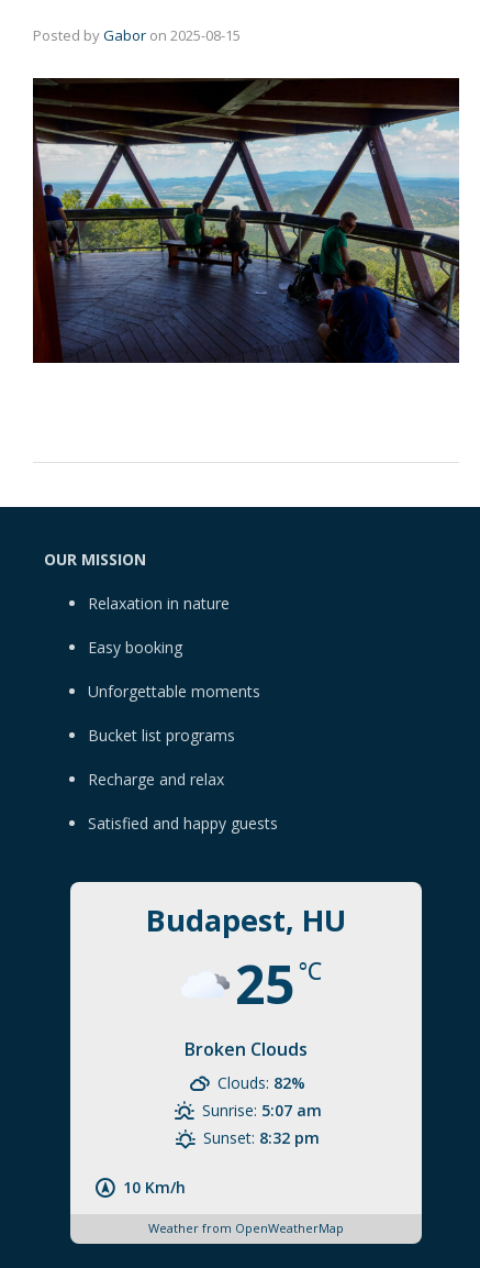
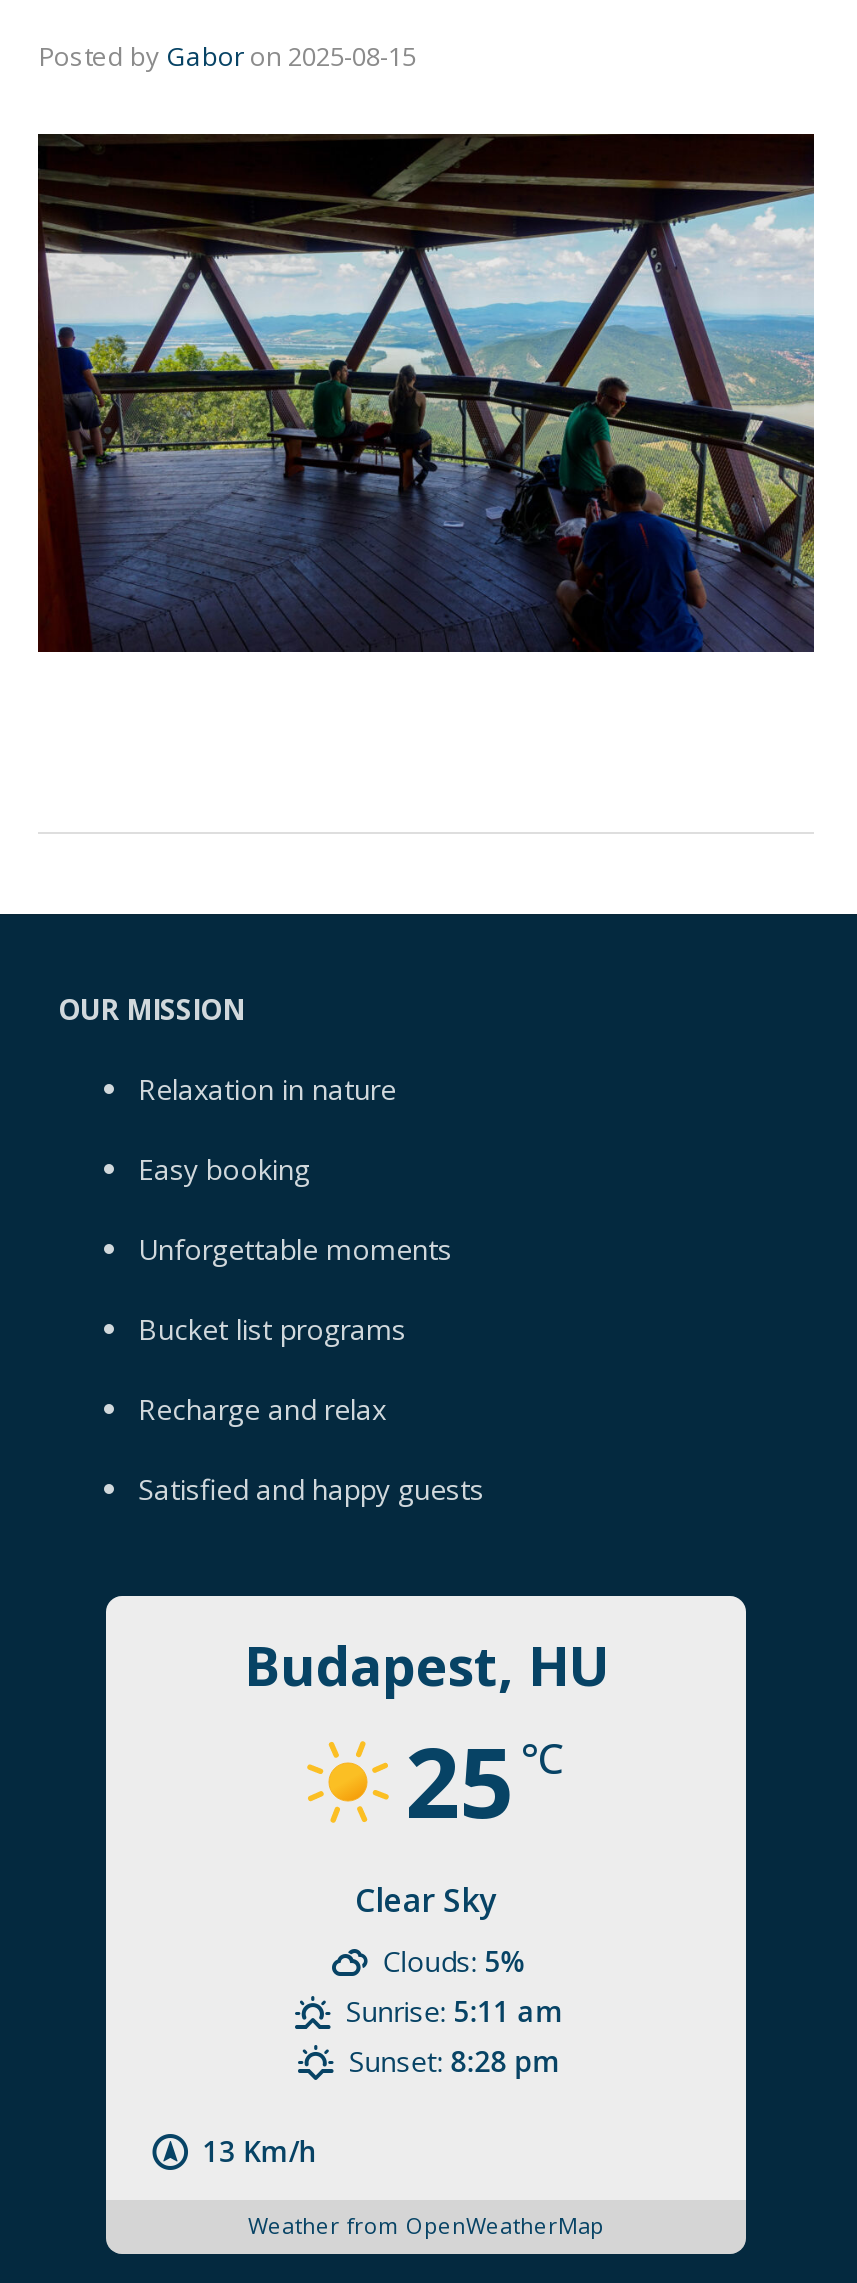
[181,962,308,1061] [image] | Broken Clouds -> [306,1740,497,1921] [image] | Clear Sky
[202,1072,322,1148] Clouds: 82% | Sunrise: 5:07 am | Sunset: 8:32 pm -> [345,1941,563,2079] Clouds: 5% | Sunrise: 5:11 am | Sunset: 8:28 pm
[123,1176,186,1197] 10 Km/h -> [203,2131,317,2169] 13 Km/h

